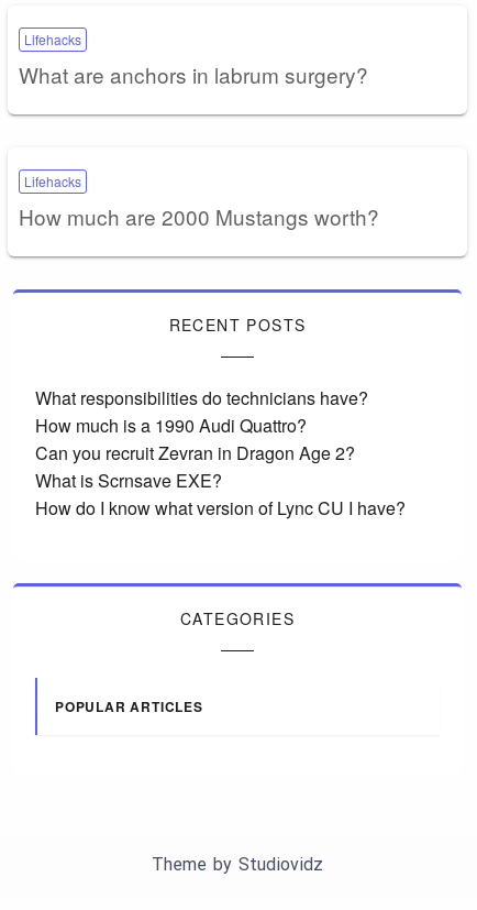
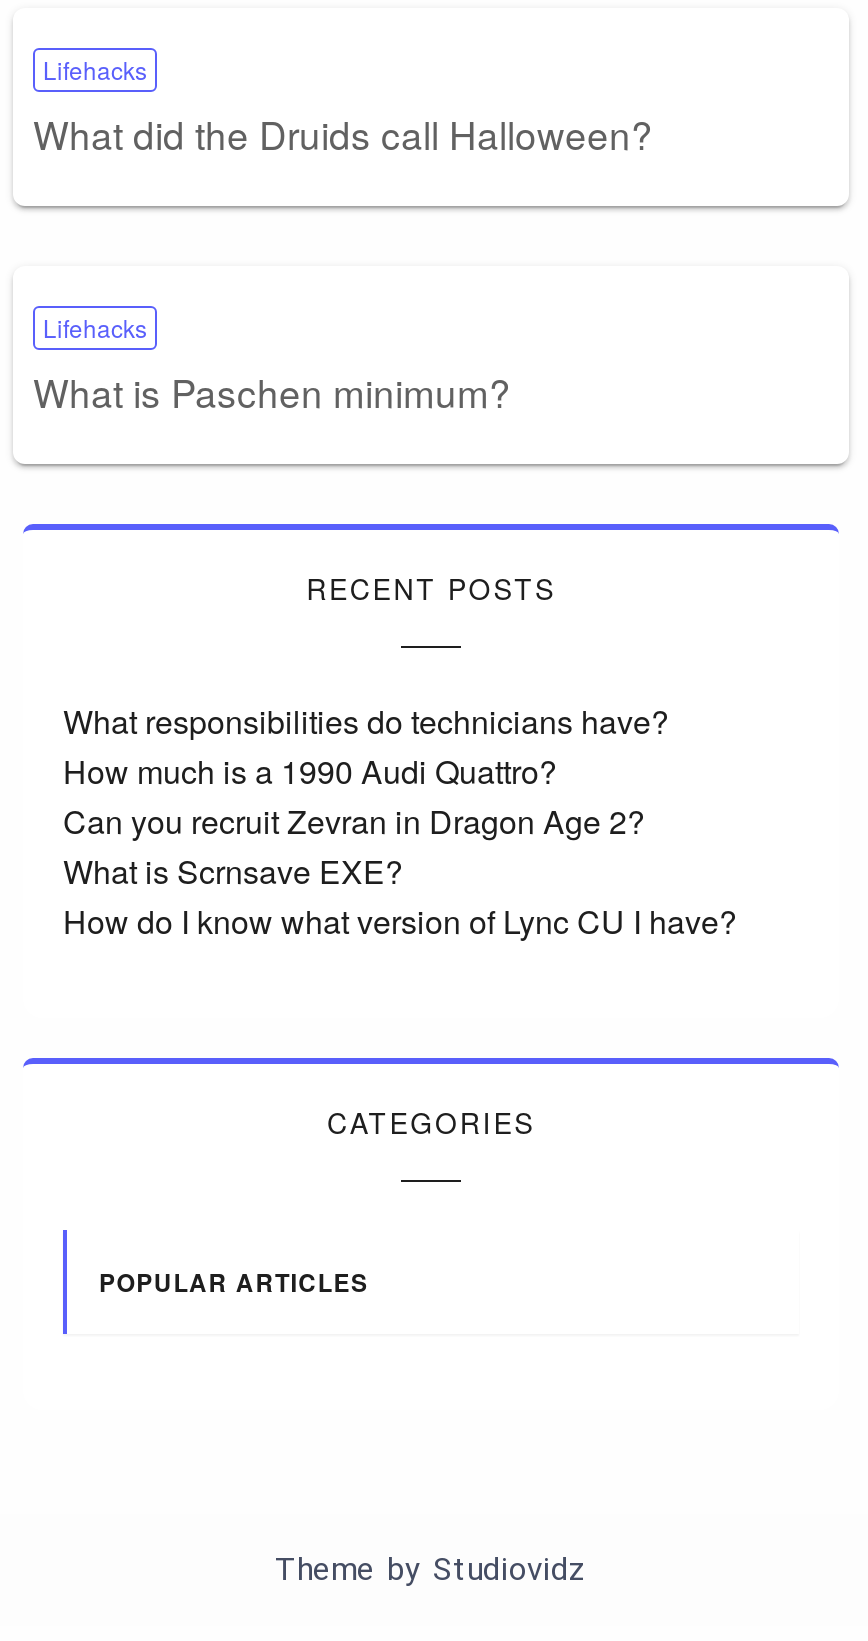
[19,59,368,89] What are anchors in labrum surgery? -> [33,106,653,160] What did the Druids call Halloween?
[19,201,379,231] How much are 2000 Mustangs worth? -> [33,364,511,418] What is Paschen minimum?

